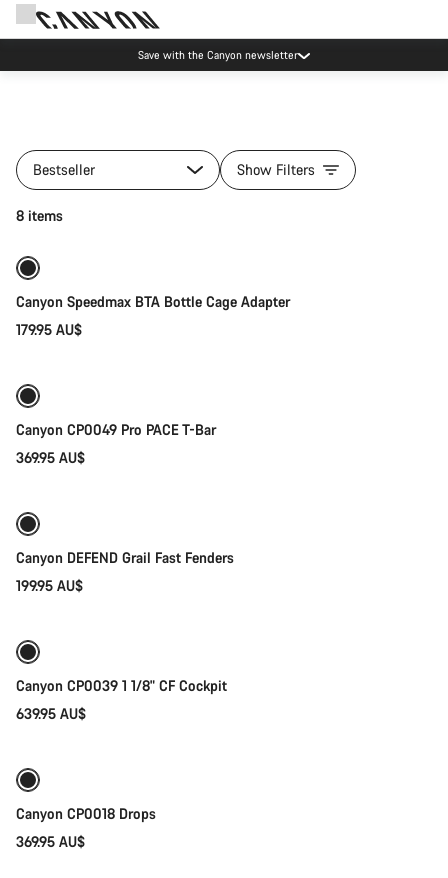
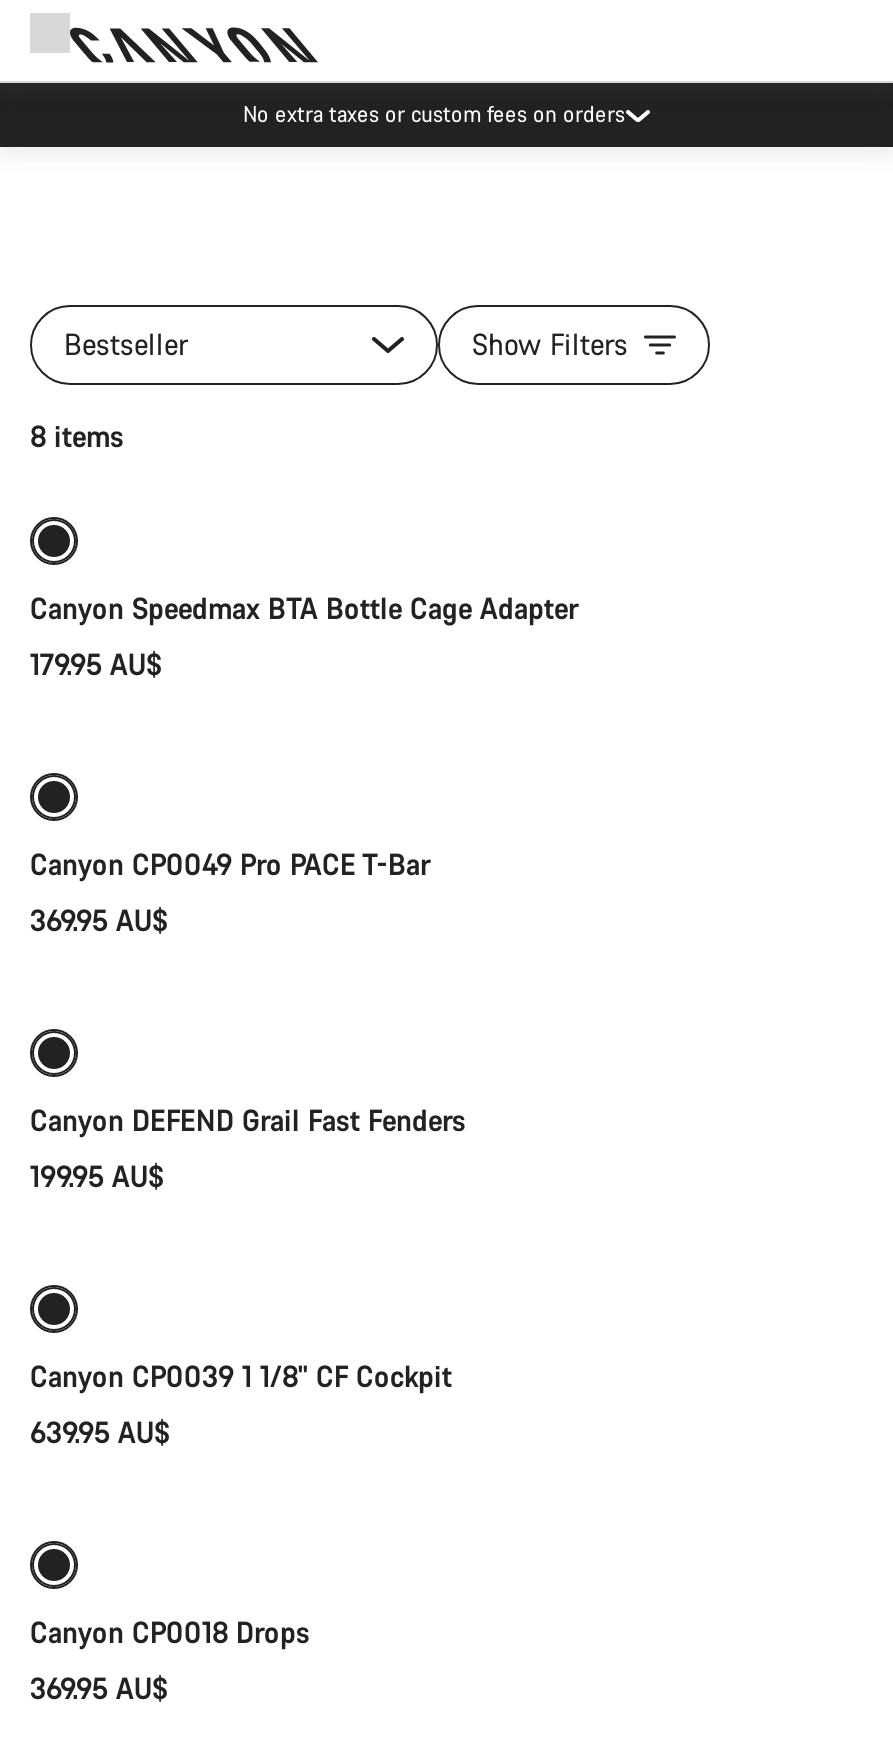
[138,47,298,61] Save with the Canyon newsletter -> [243,100,625,128] No extra taxes or custom fees on orders

